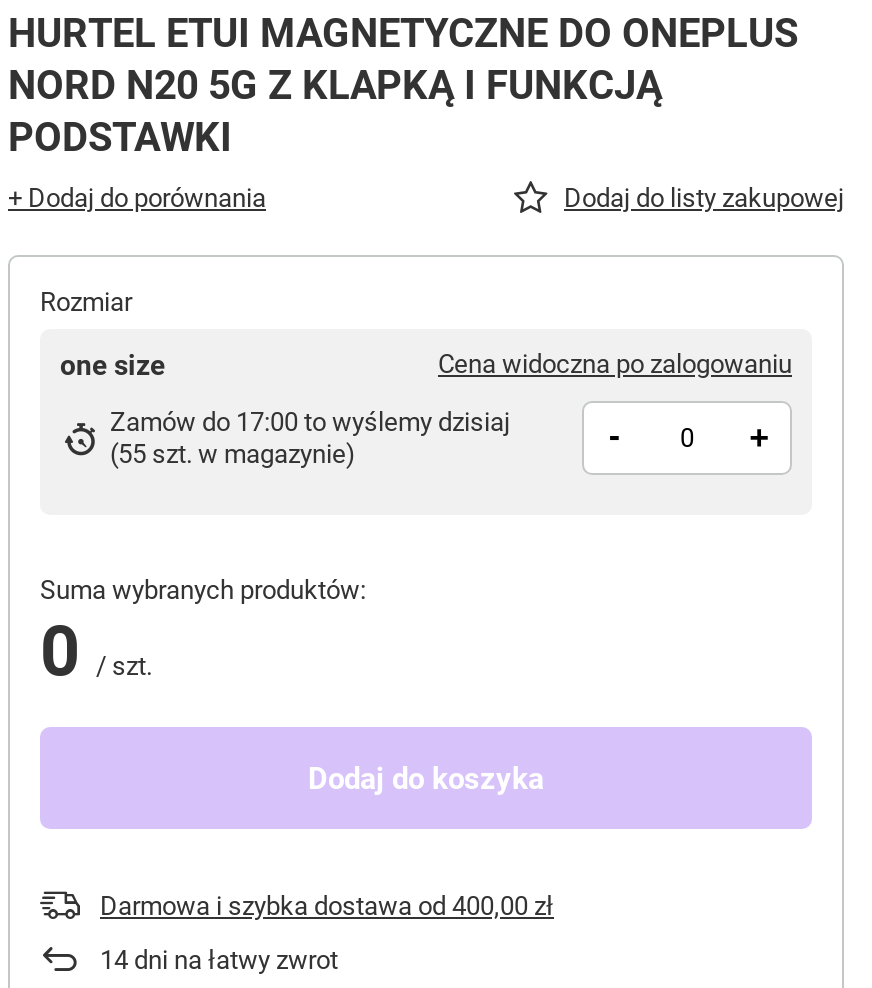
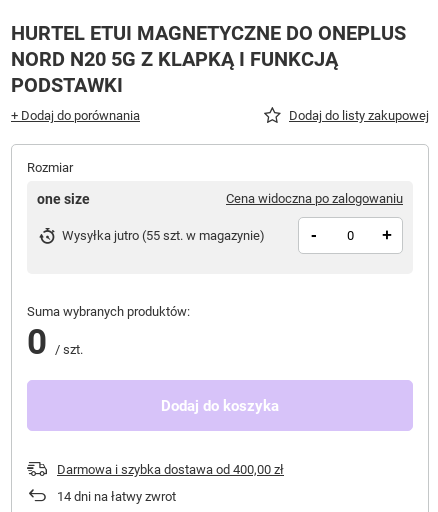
[110,406,510,468] Zamów do 17:00 to wyślemy dzisiaj | (55 szt. w magazynie) -> [62,228,265,243] Wysyłka jutro (55 szt. w magazynie)

